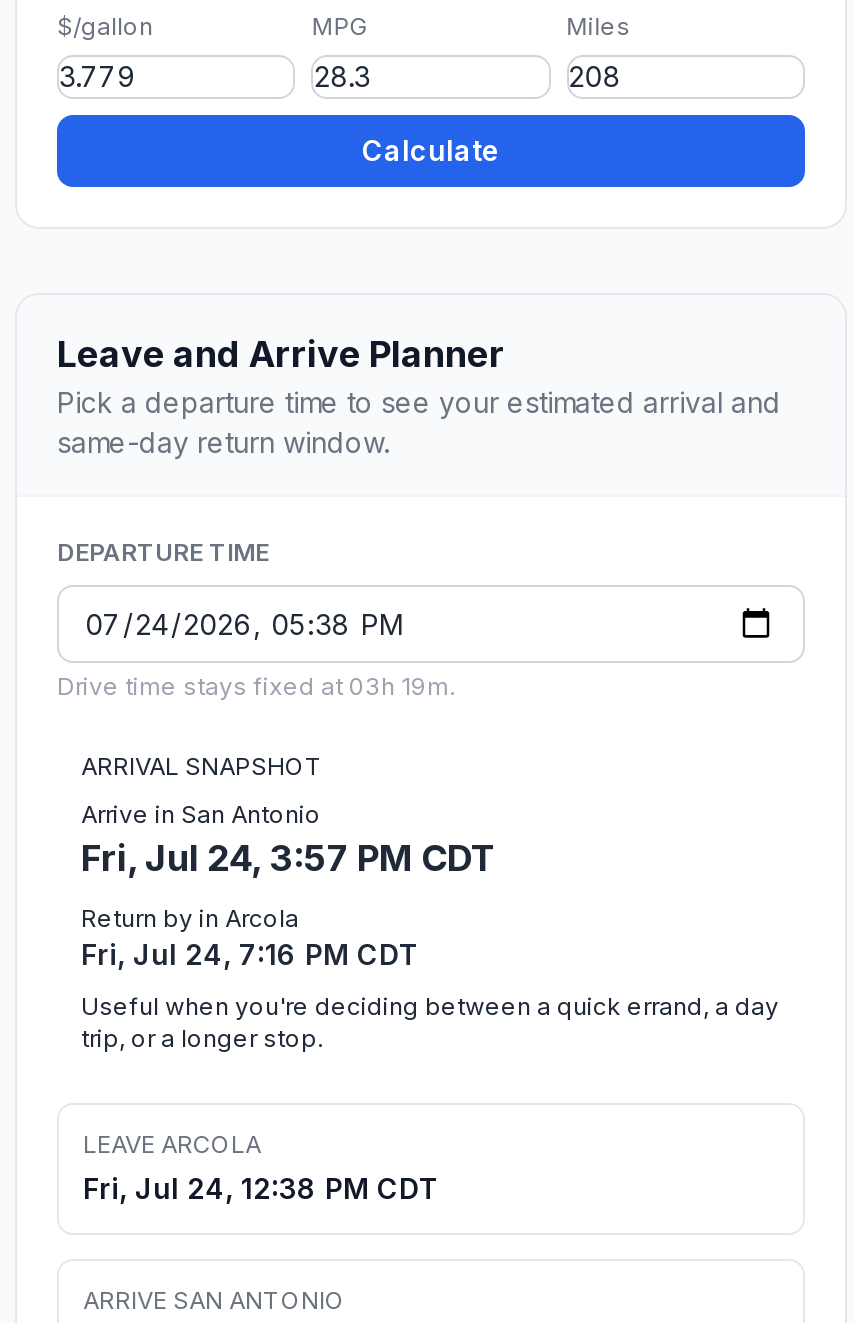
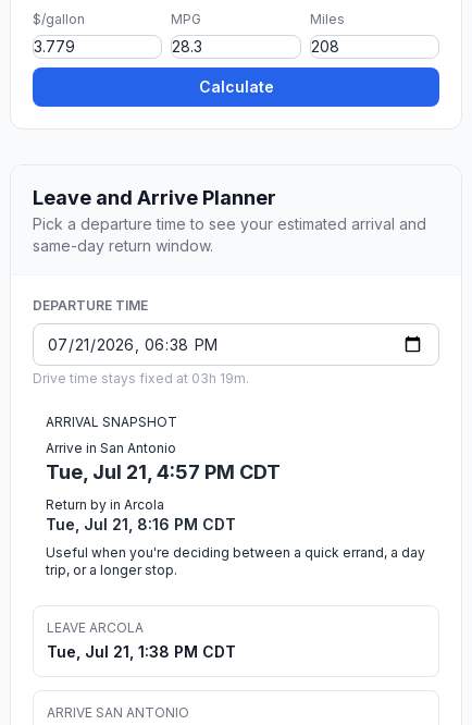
[81,837,497,879] Fri, Jul 24, 3:57 PM CDT -> [46,461,281,484] Tue, Jul 21, 4:57 PM CDT
[81,937,419,971] Fri, Jul 24, 7:16 PM CDT -> [46,515,236,534] Tue, Jul 21, 8:16 PM CDT
[83,1171,439,1205] Fri, Jul 24, 12:38 PM CDT -> [47,642,236,661] Tue, Jul 21, 1:38 PM CDT

